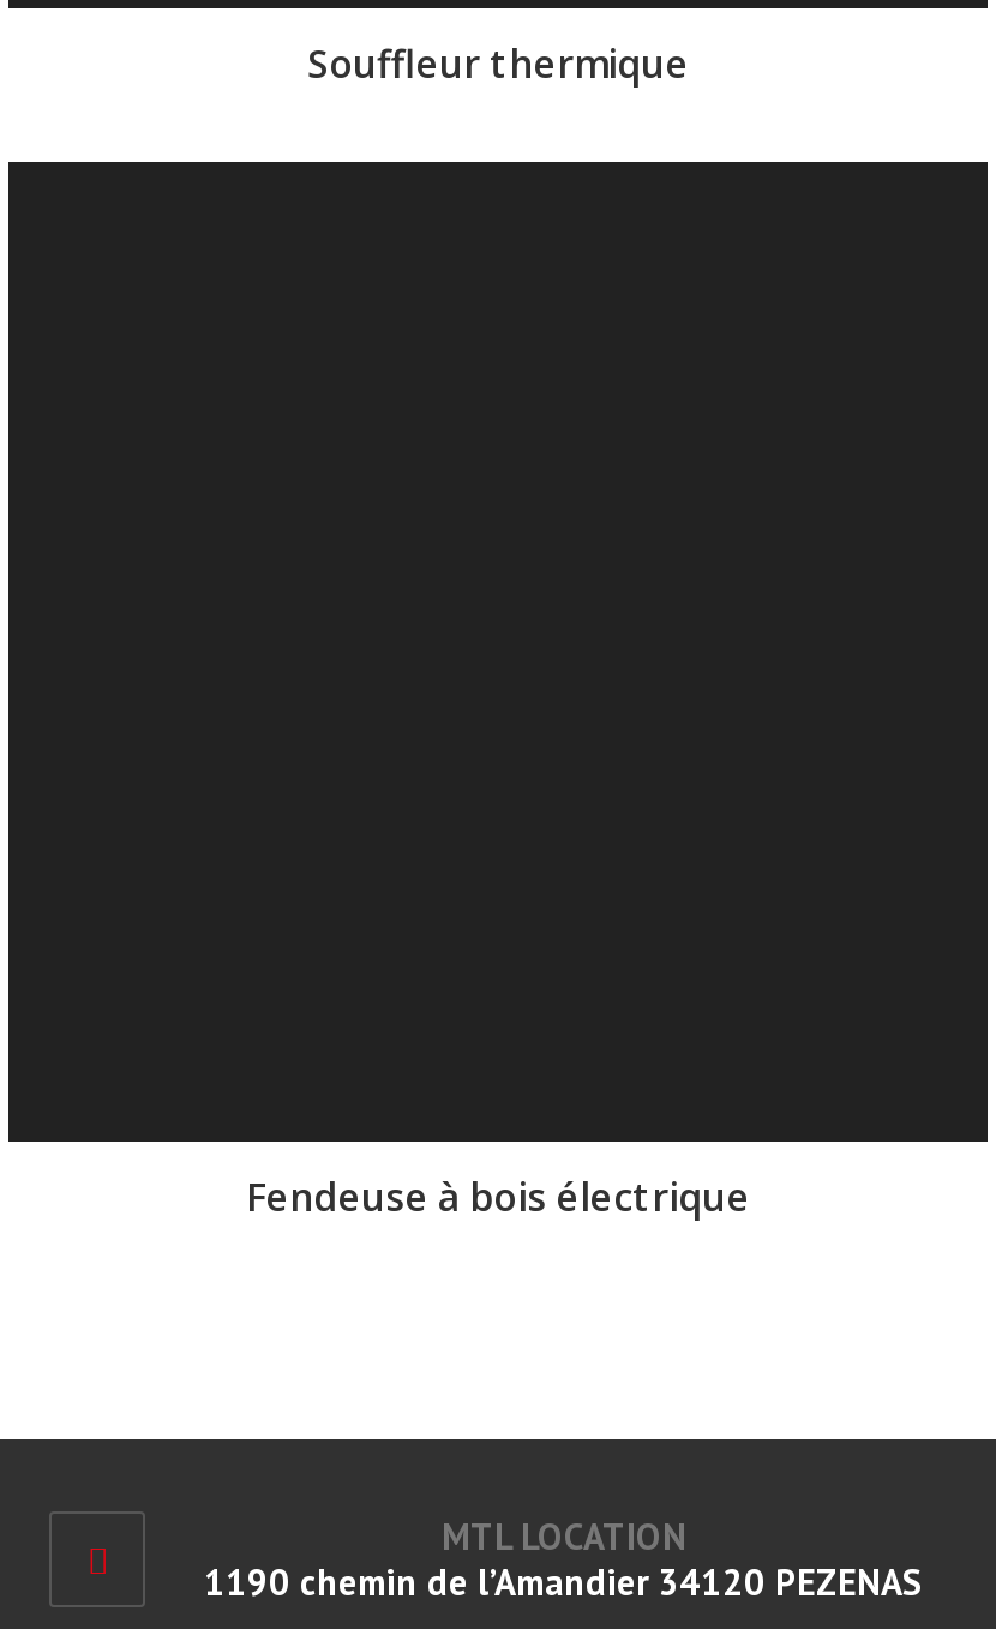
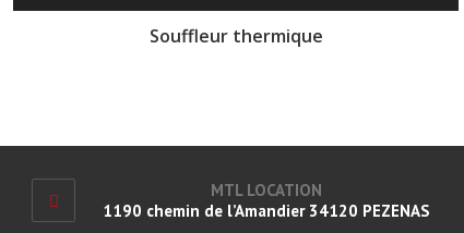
[246,1171,750,1224] Fendeuse à bois électrique -> none

